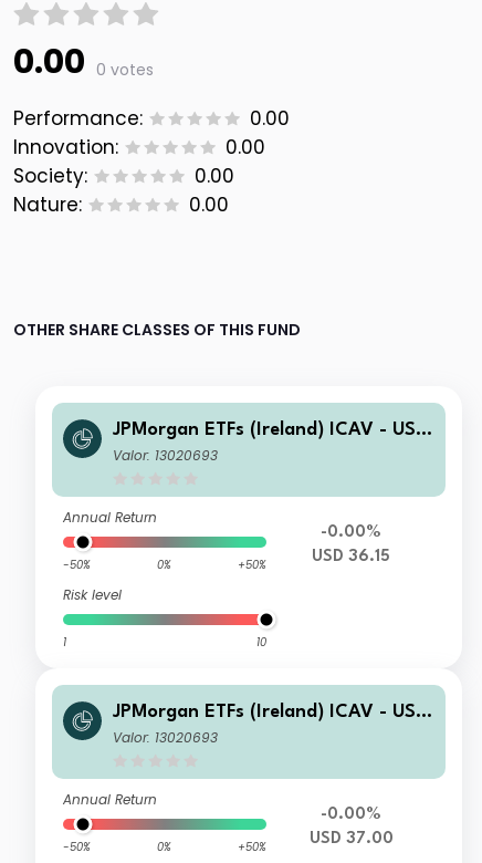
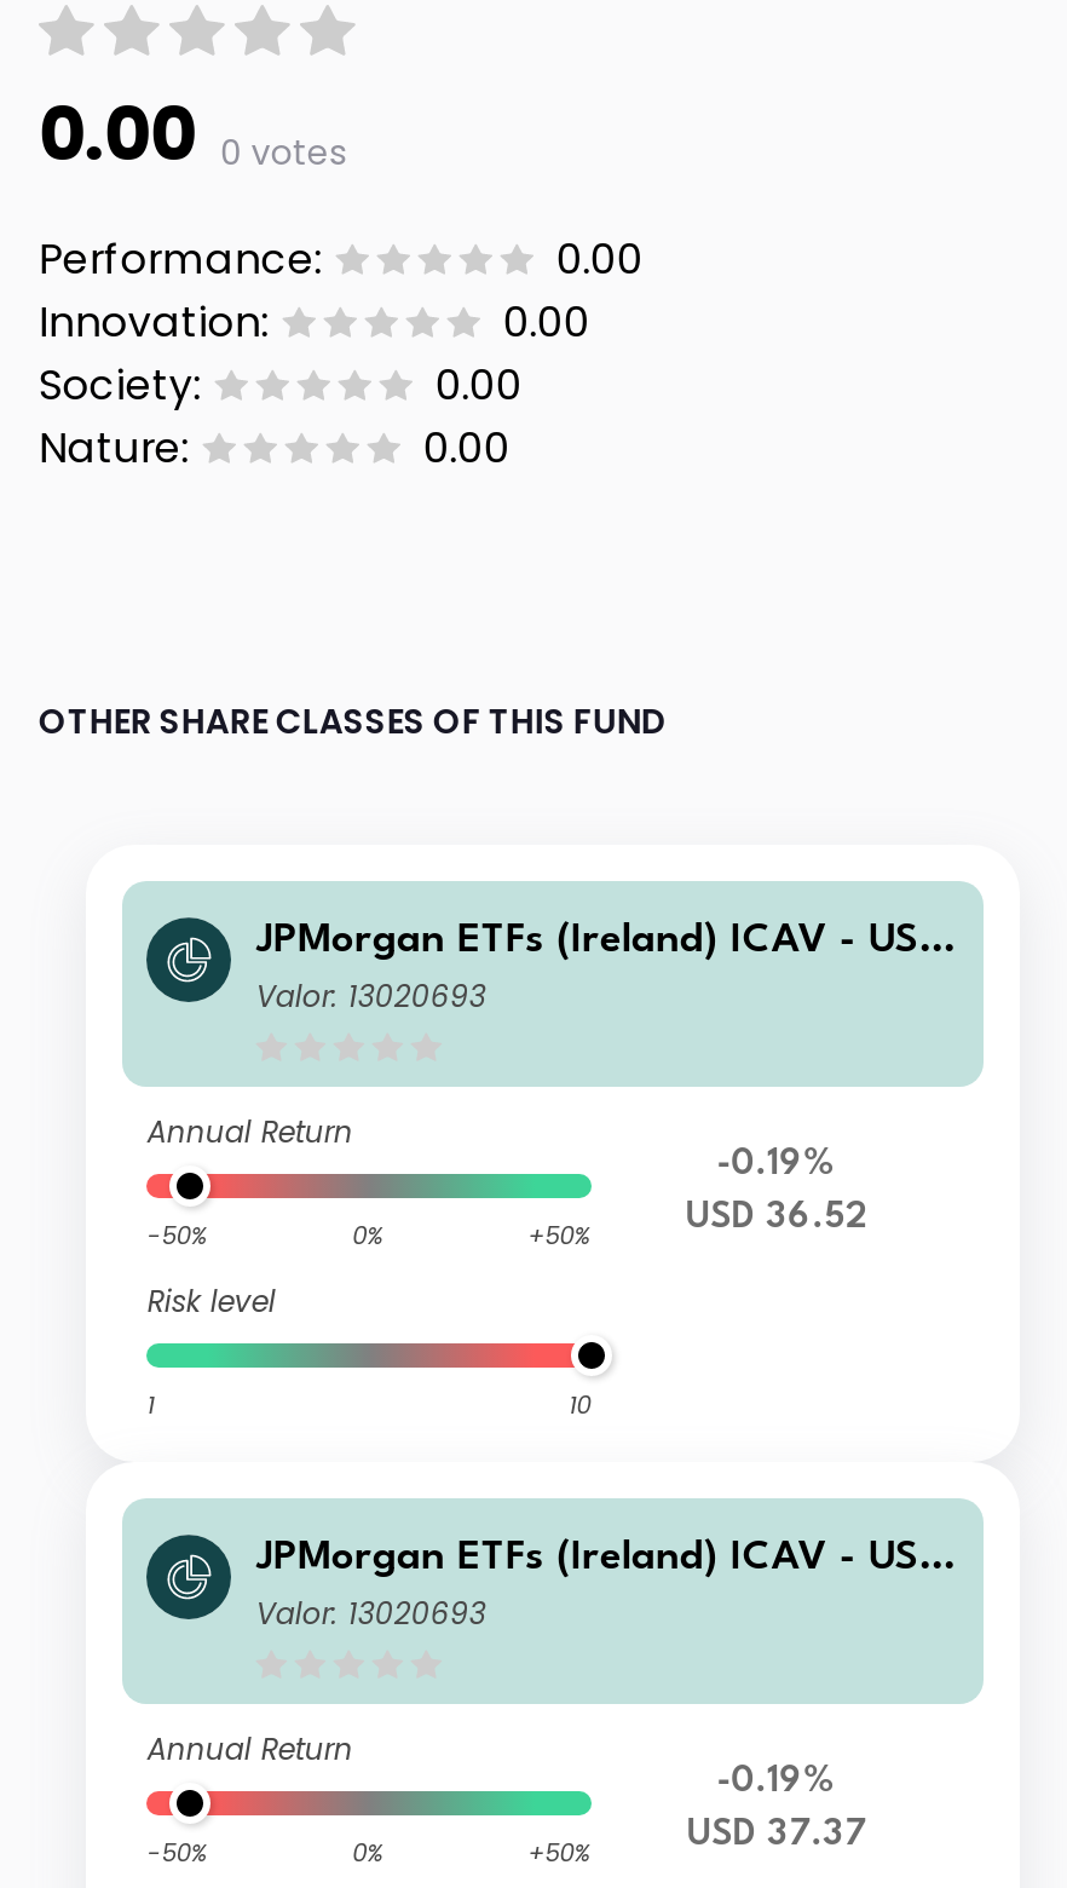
[321,525,382,541] -0.00% -> [716,1148,837,1184] -0.19%
[312,549,390,565] USD 36.15 -> [686,1201,868,1237] USD 36.52
[321,807,382,823] -0.00% -> [716,1765,837,1801] -0.19%
[309,831,393,848] USD 37.00 -> [687,1818,866,1854] USD 37.37

